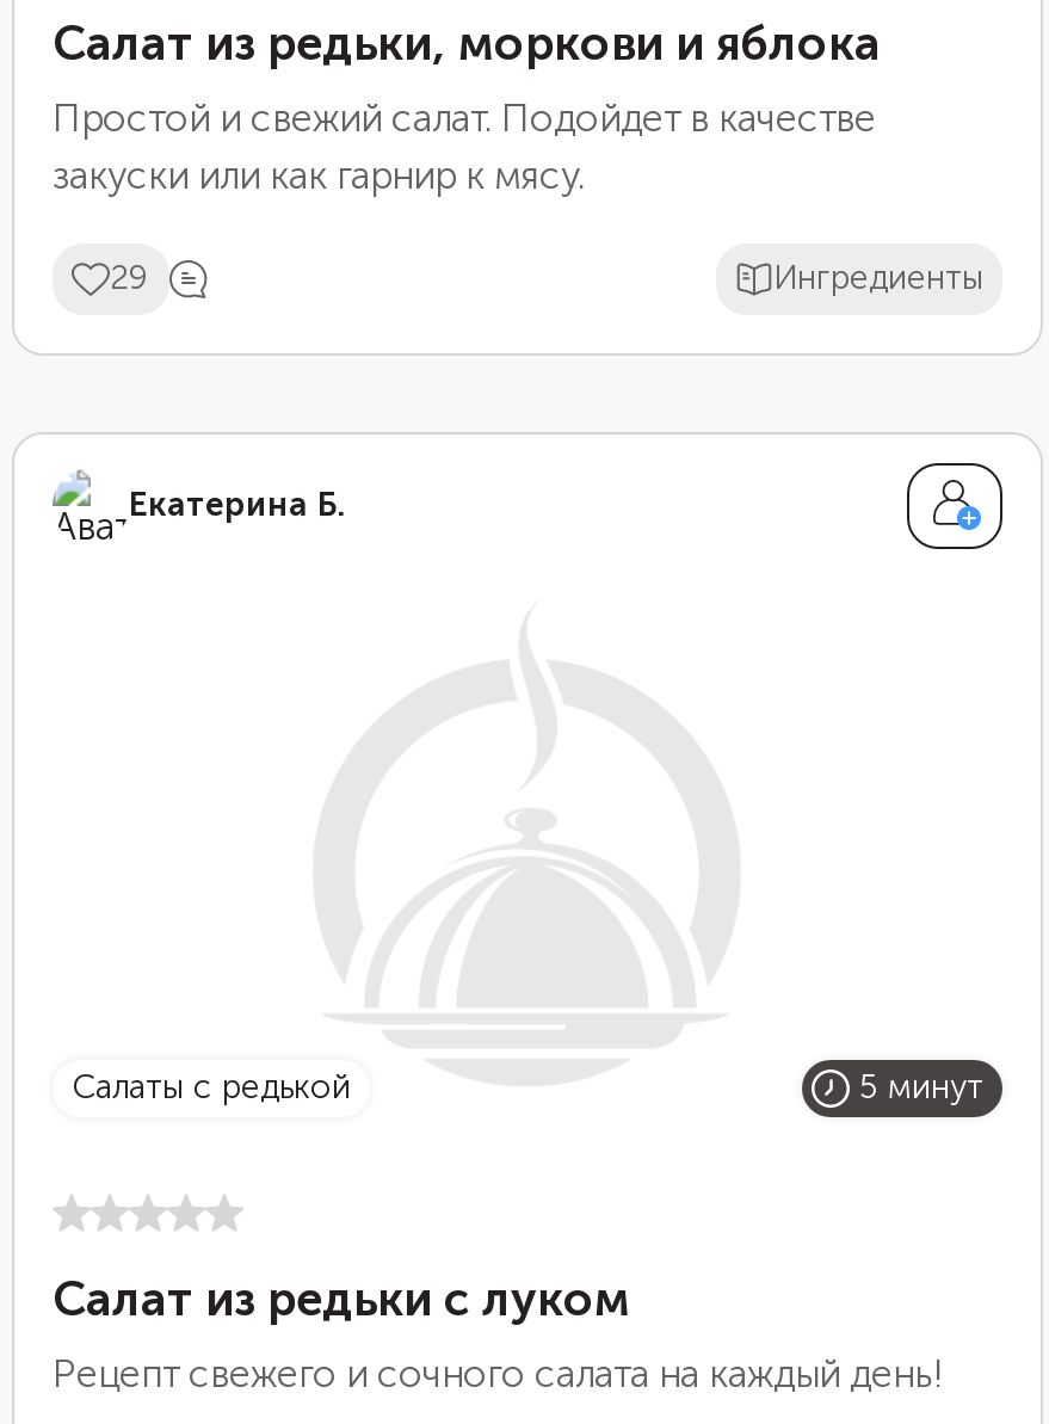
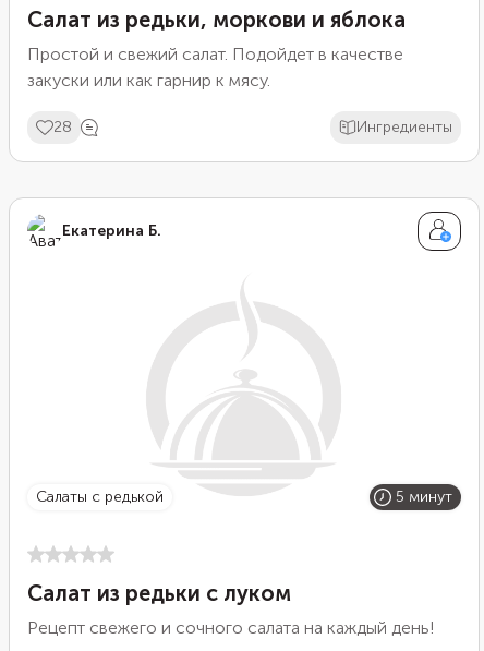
[110,258,150,298] 29 -> [53,118,72,136] 28

